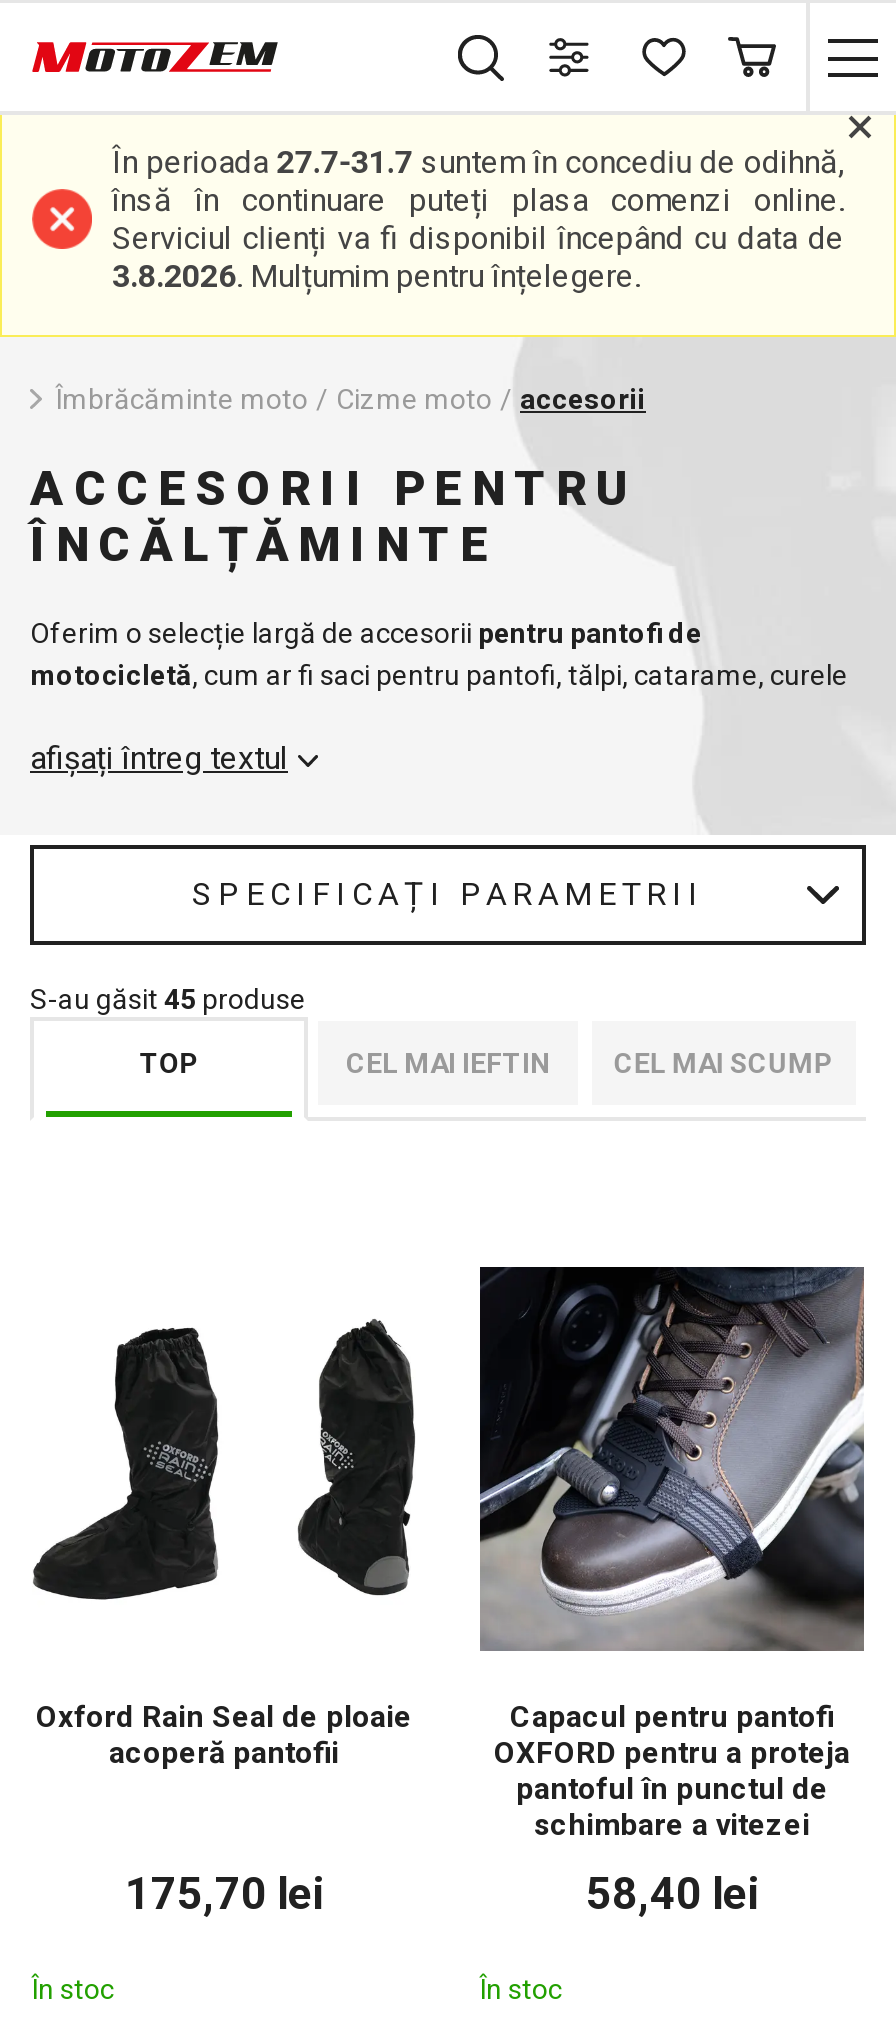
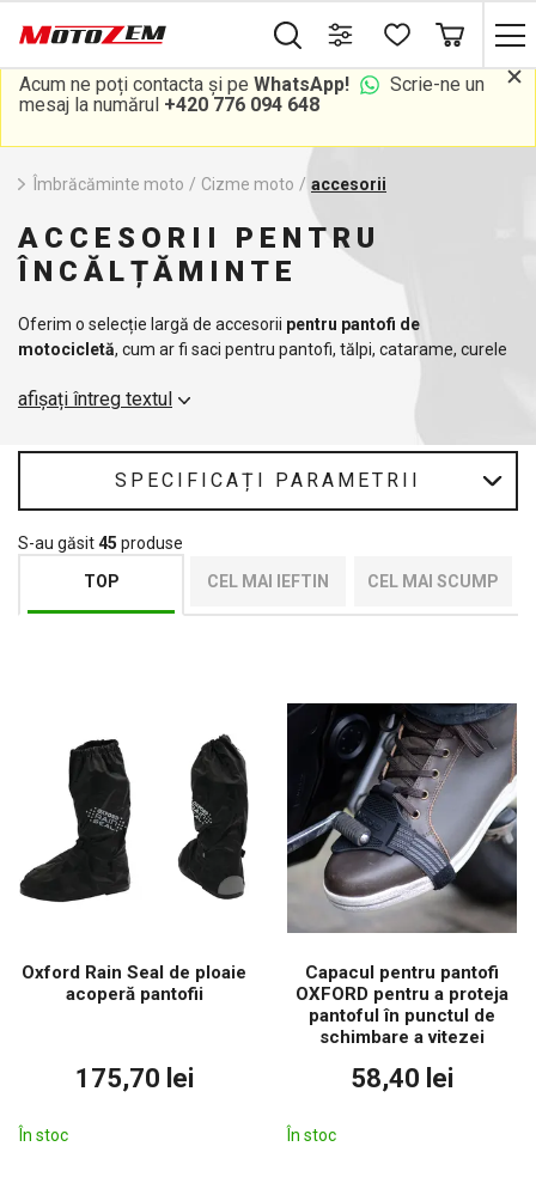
[112,143,844,295] În perioada 27.7-31.7 suntem în concediu de odihnă, | însă în continuare puteți plasa comenzi online. | Serviciul clienți va fi disponibil începând cu data de | 3.8.2026. Mulțumim pentru înțelegere. -> [19,73,485,116] Acum ne poți contacta și pe WhatsApp! | Scrie-ne un | mesaj la numărul +420 776 094 648

